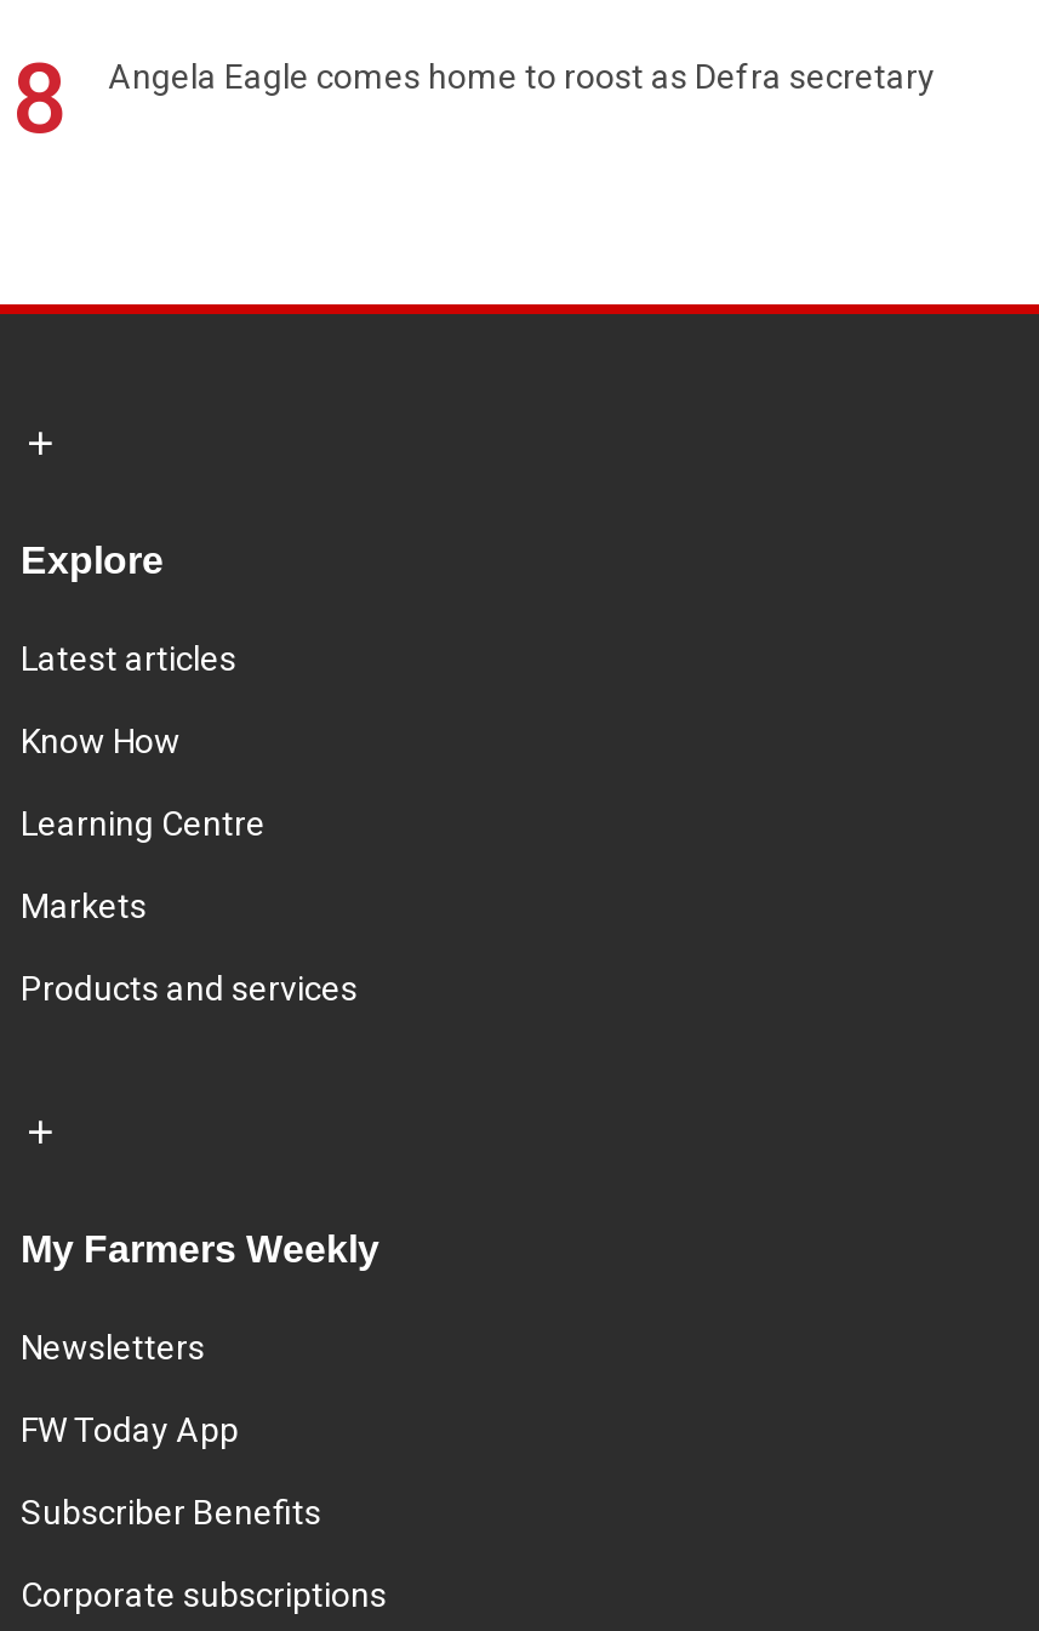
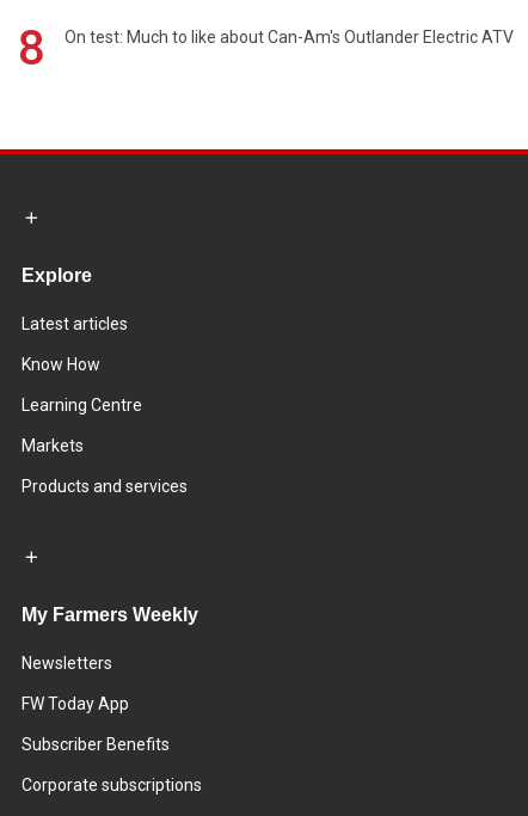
[108,57,935,96] Angela Eagle comes home to roost as Defra secretary -> [65,28,514,47] On test: Much to like about Can-Am's Outlander Electric ATV

